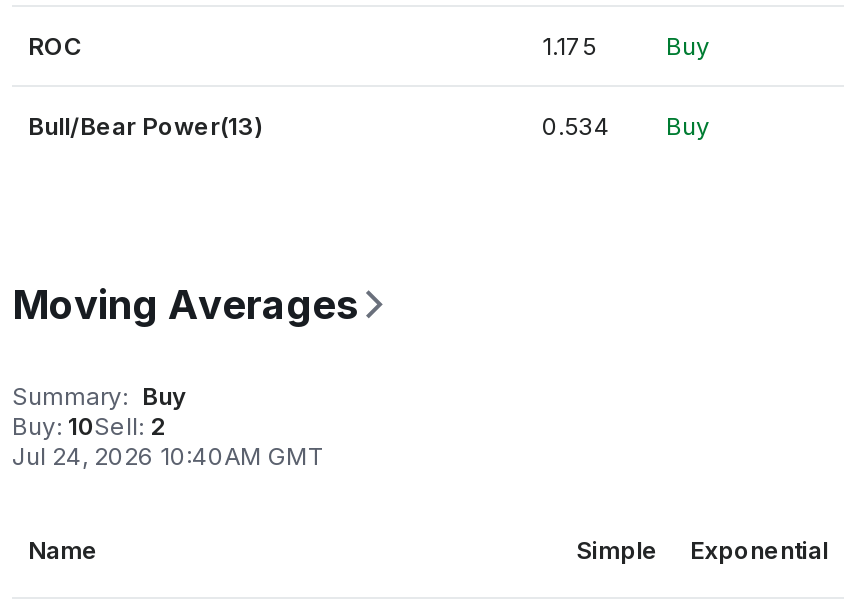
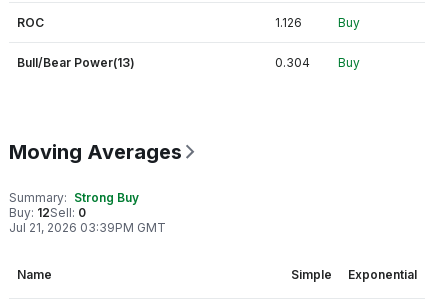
[542,31,596,61] 1.175 -> [275,15,302,30] 1.126
[542,111,710,141] 0.534 Buy -> [275,55,360,70] 0.304 Buy
[12,381,326,471] Summary: Buy | Buy: 10Sell: 2 | Jul 24, 2026 10:40AM GMT -> [9,190,166,235] Summary: Strong Buy | Buy: 12Sell: 0 | Jul 21, 2026 03:39PM GMT

